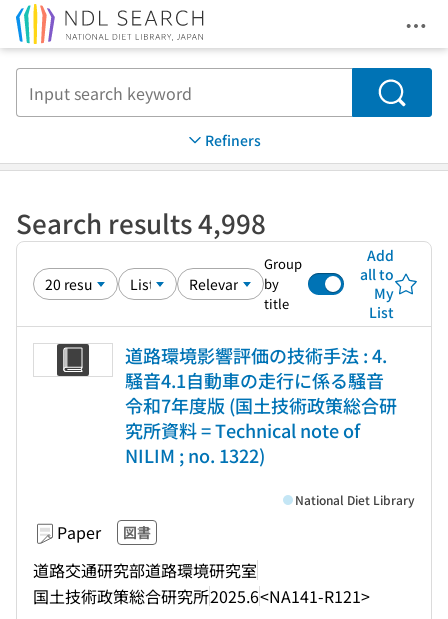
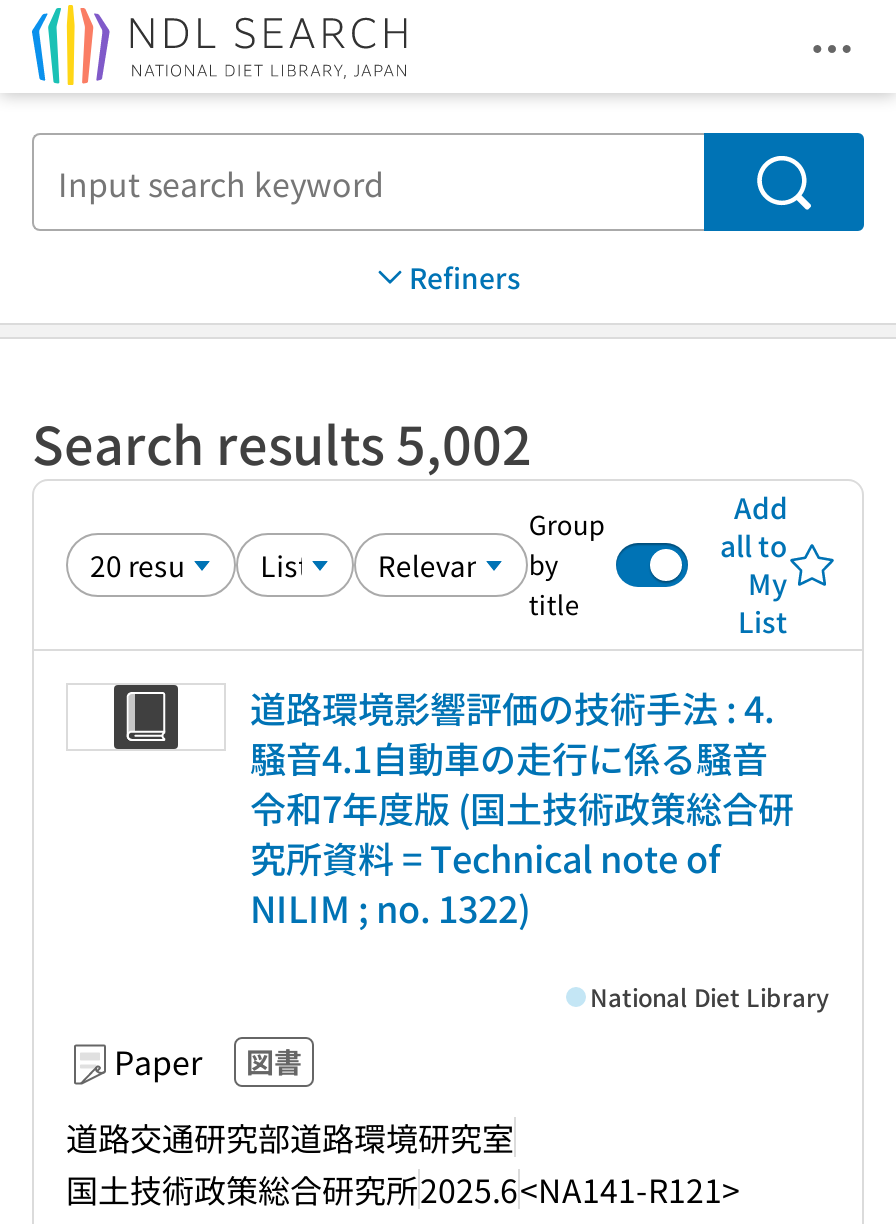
[16,204,266,241] Search results 4,998 -> [32,405,532,479] Search results 5,002

